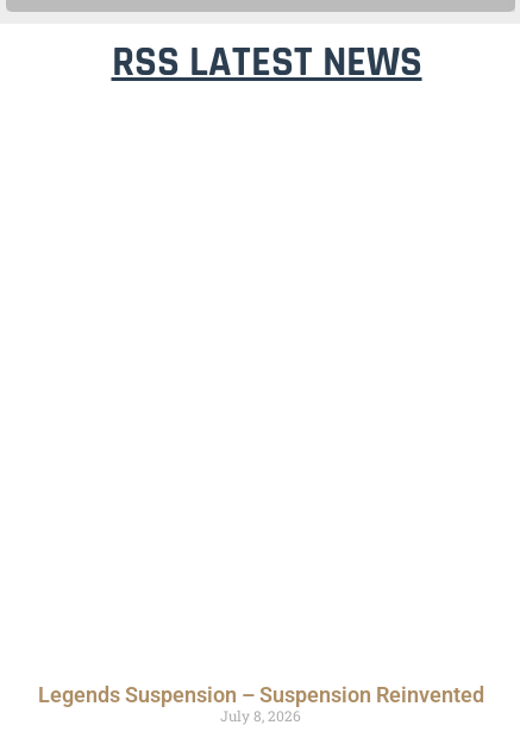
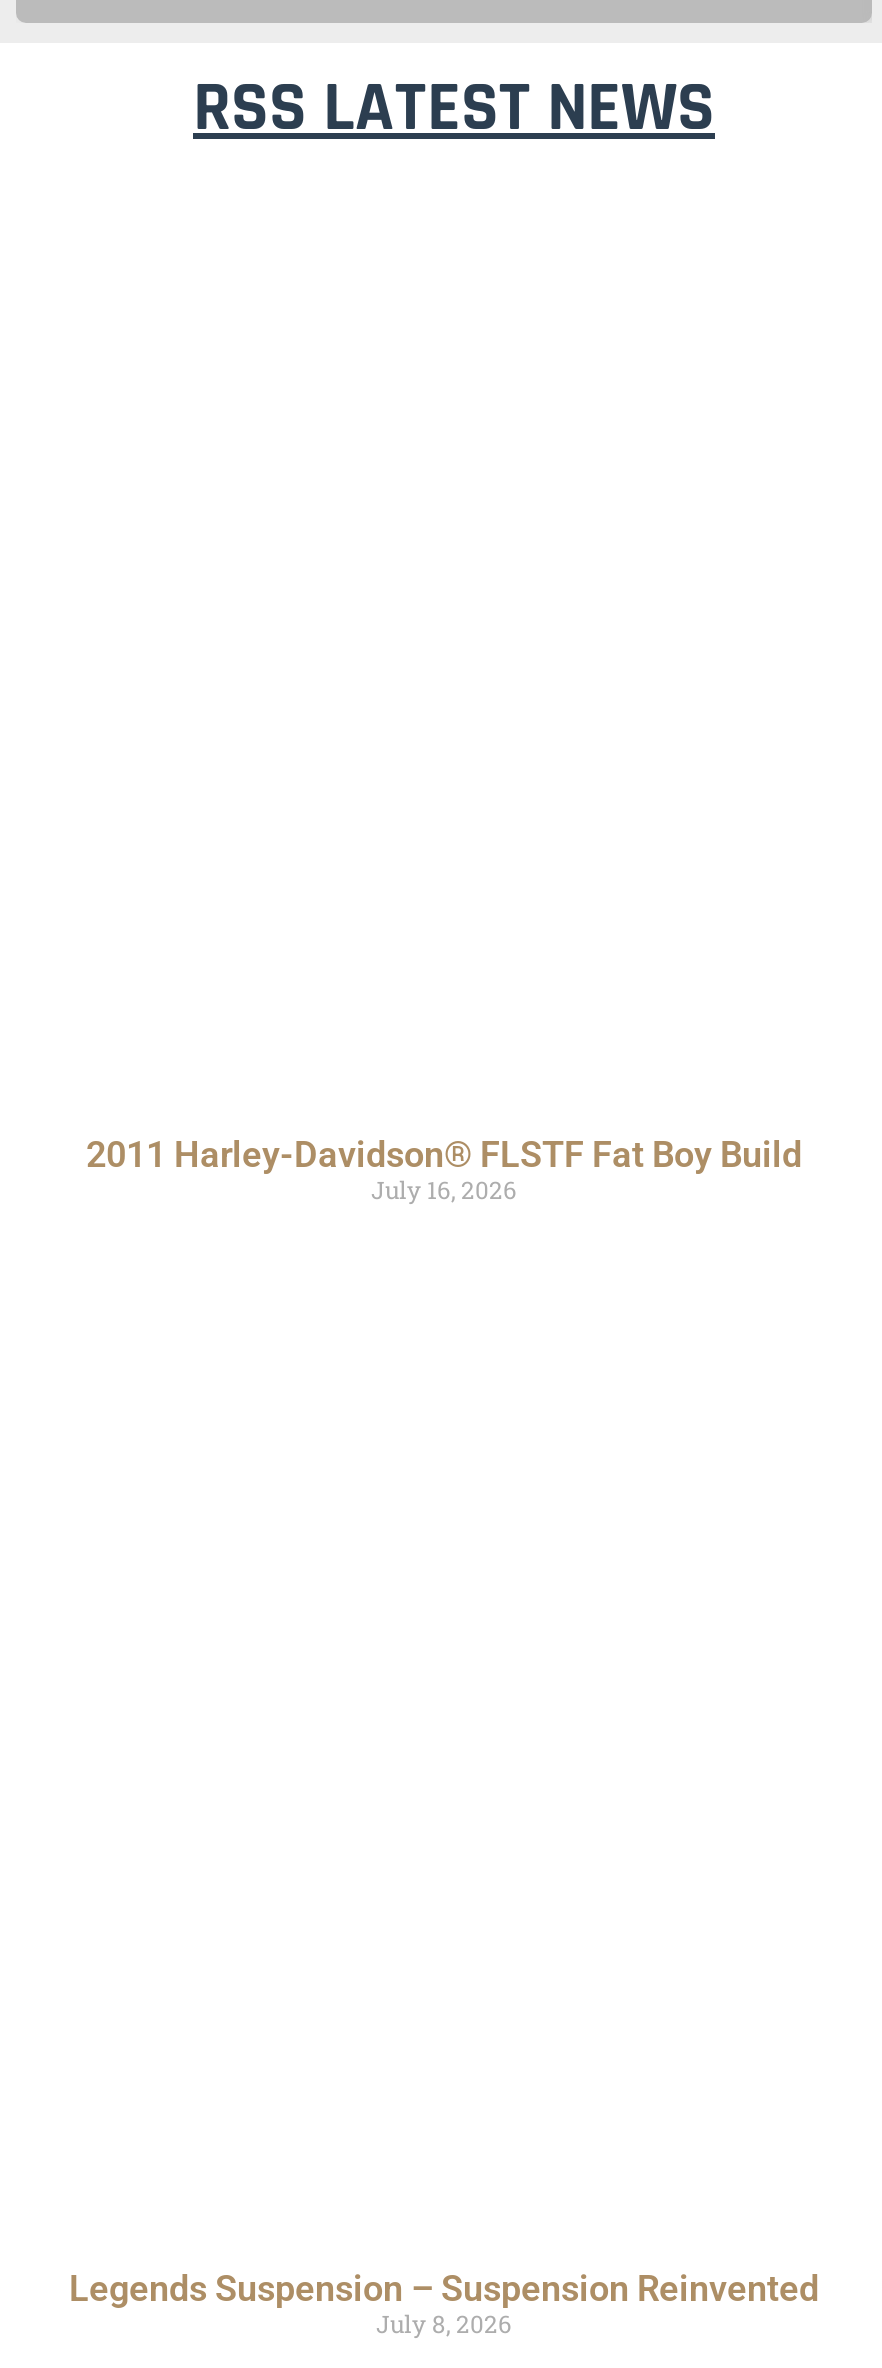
none -> [86,1133,802,1205] 2011 Harley-Davidson® FLSTF Fat Boy Build | July 16, 2026

